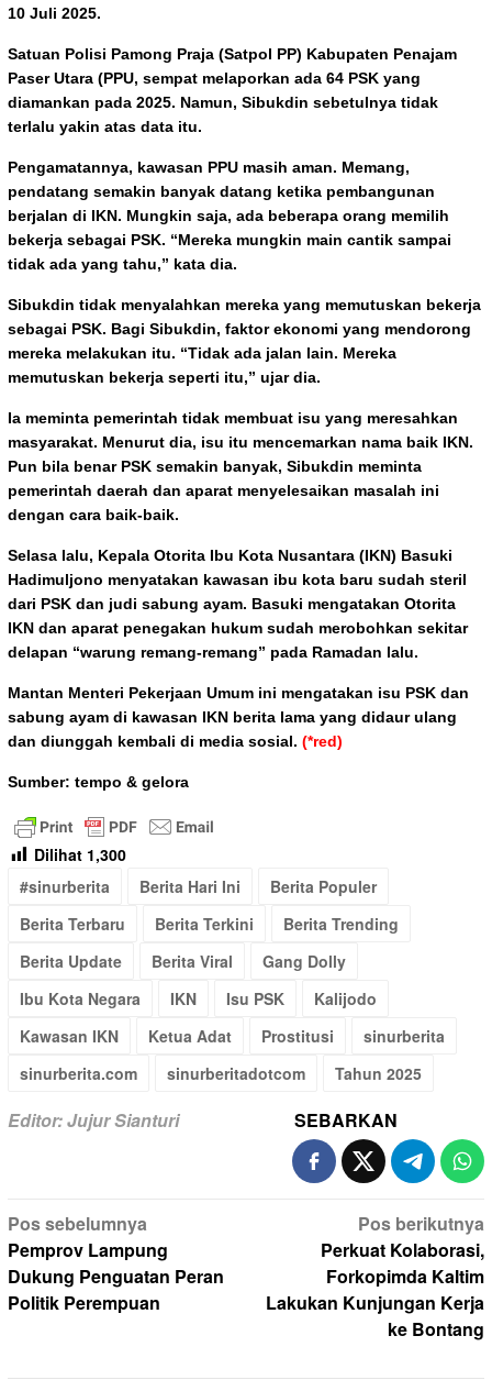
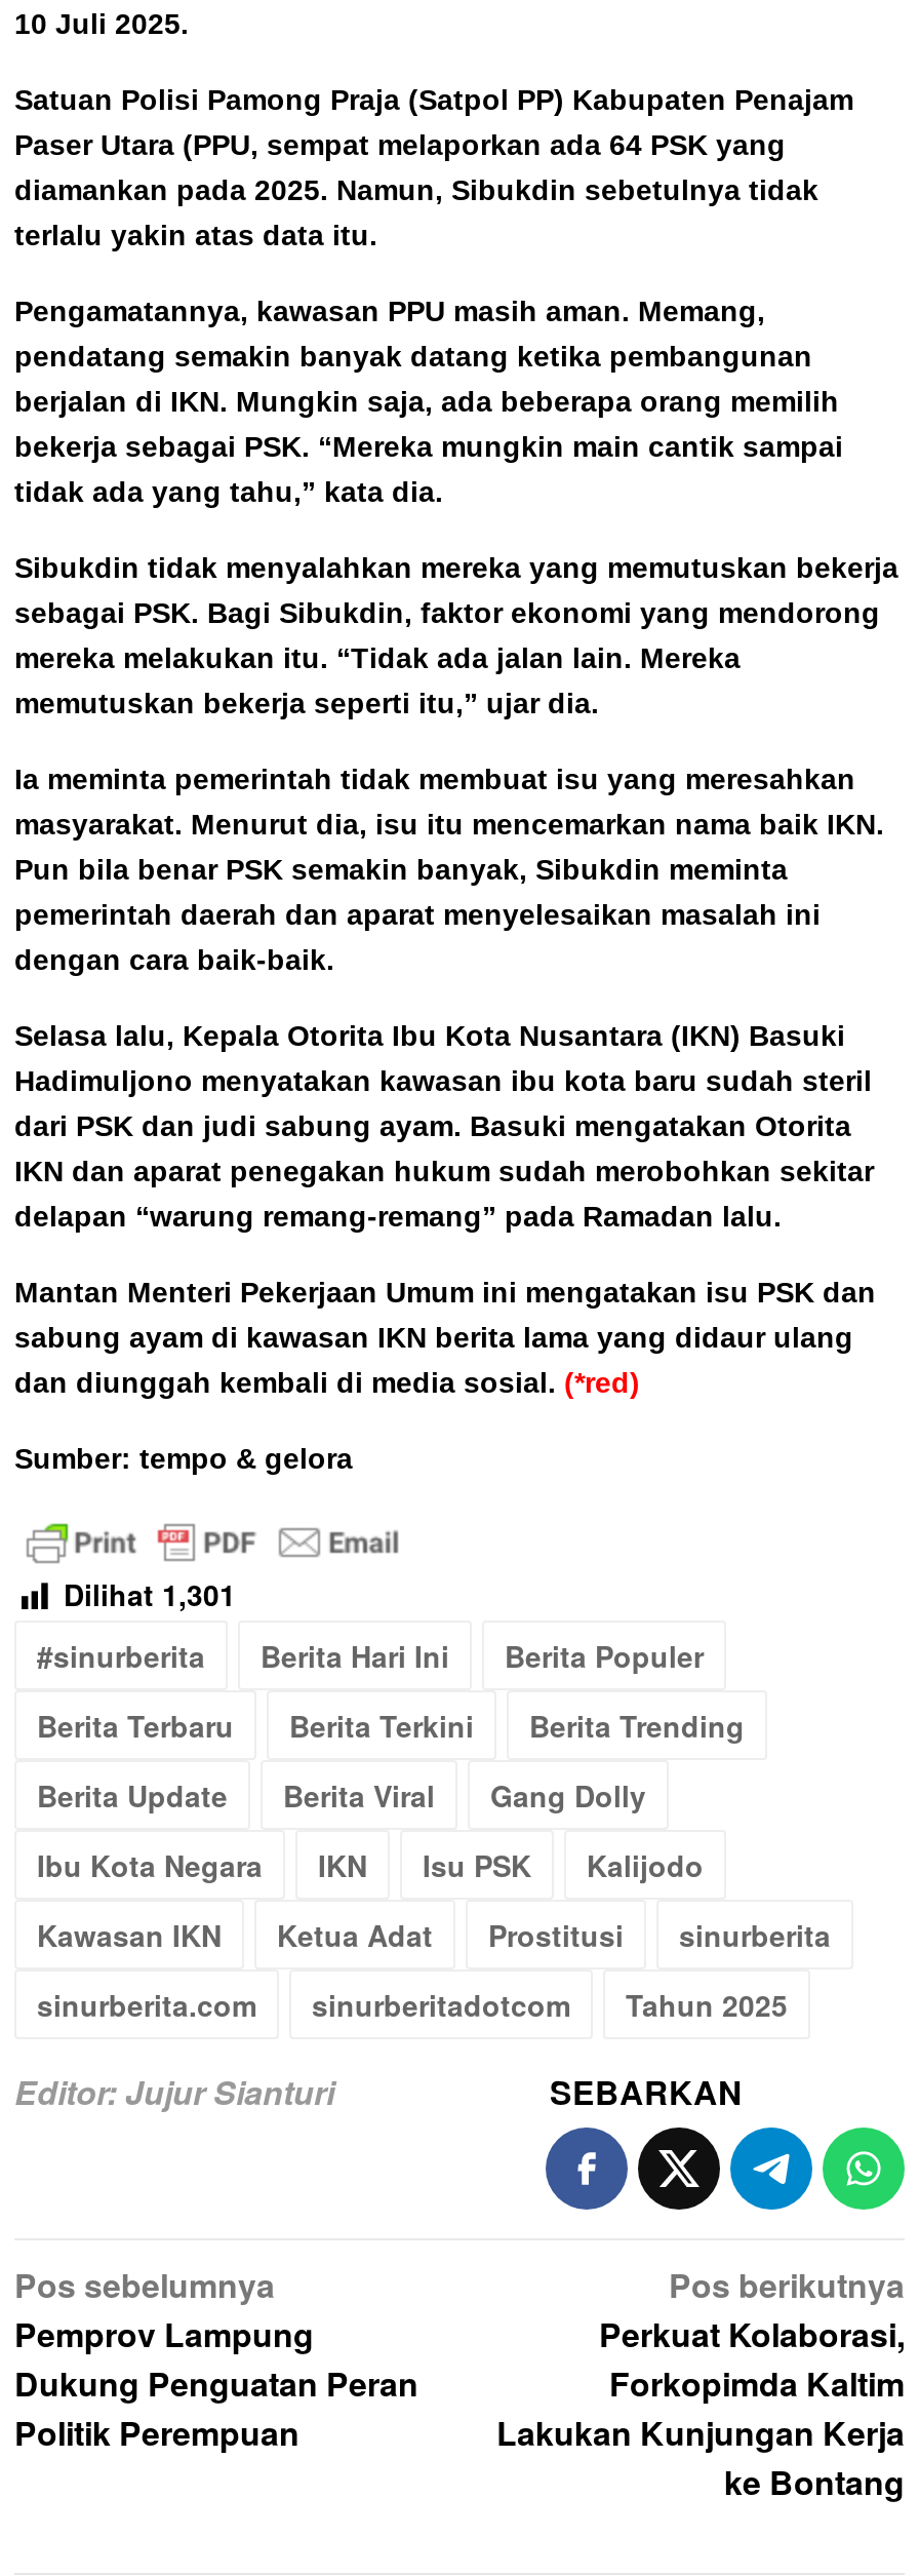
[34,844,126,866] Dilihat 1,300 -> [64,1575,236,1616] Dilihat 1,301

